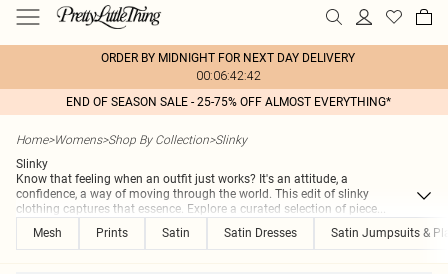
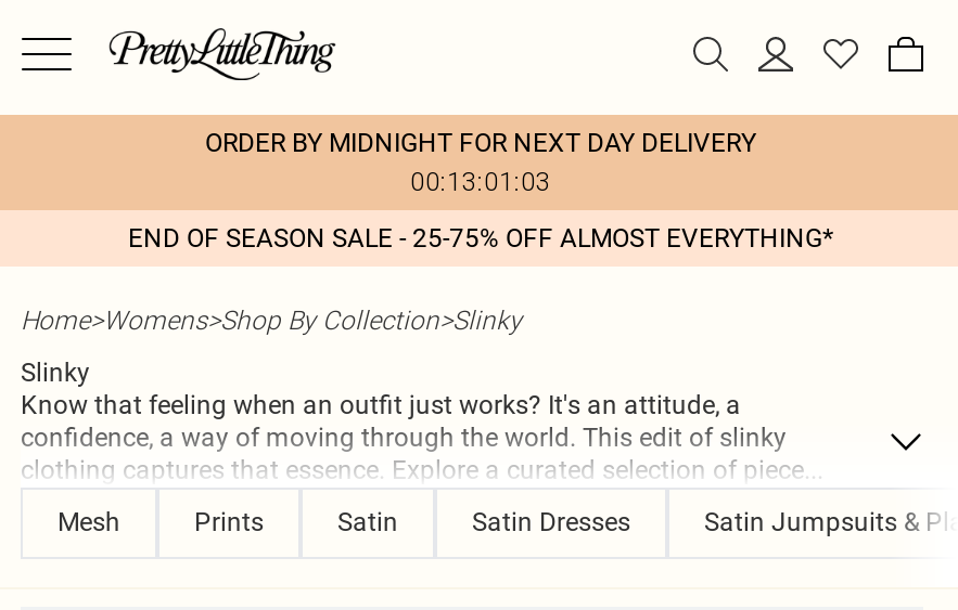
[195,68,260,83] 00:06:42:42 -> [410,165,551,197] 00:13:01:03

